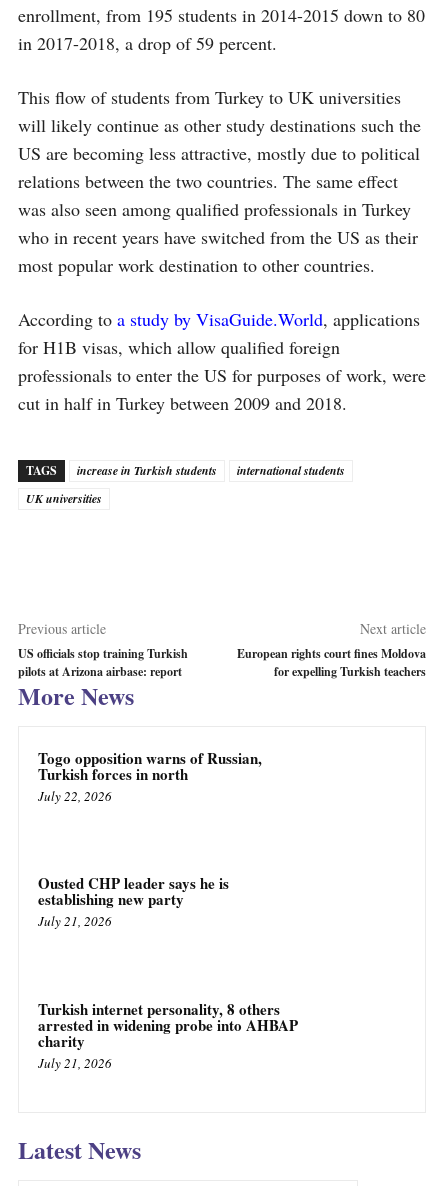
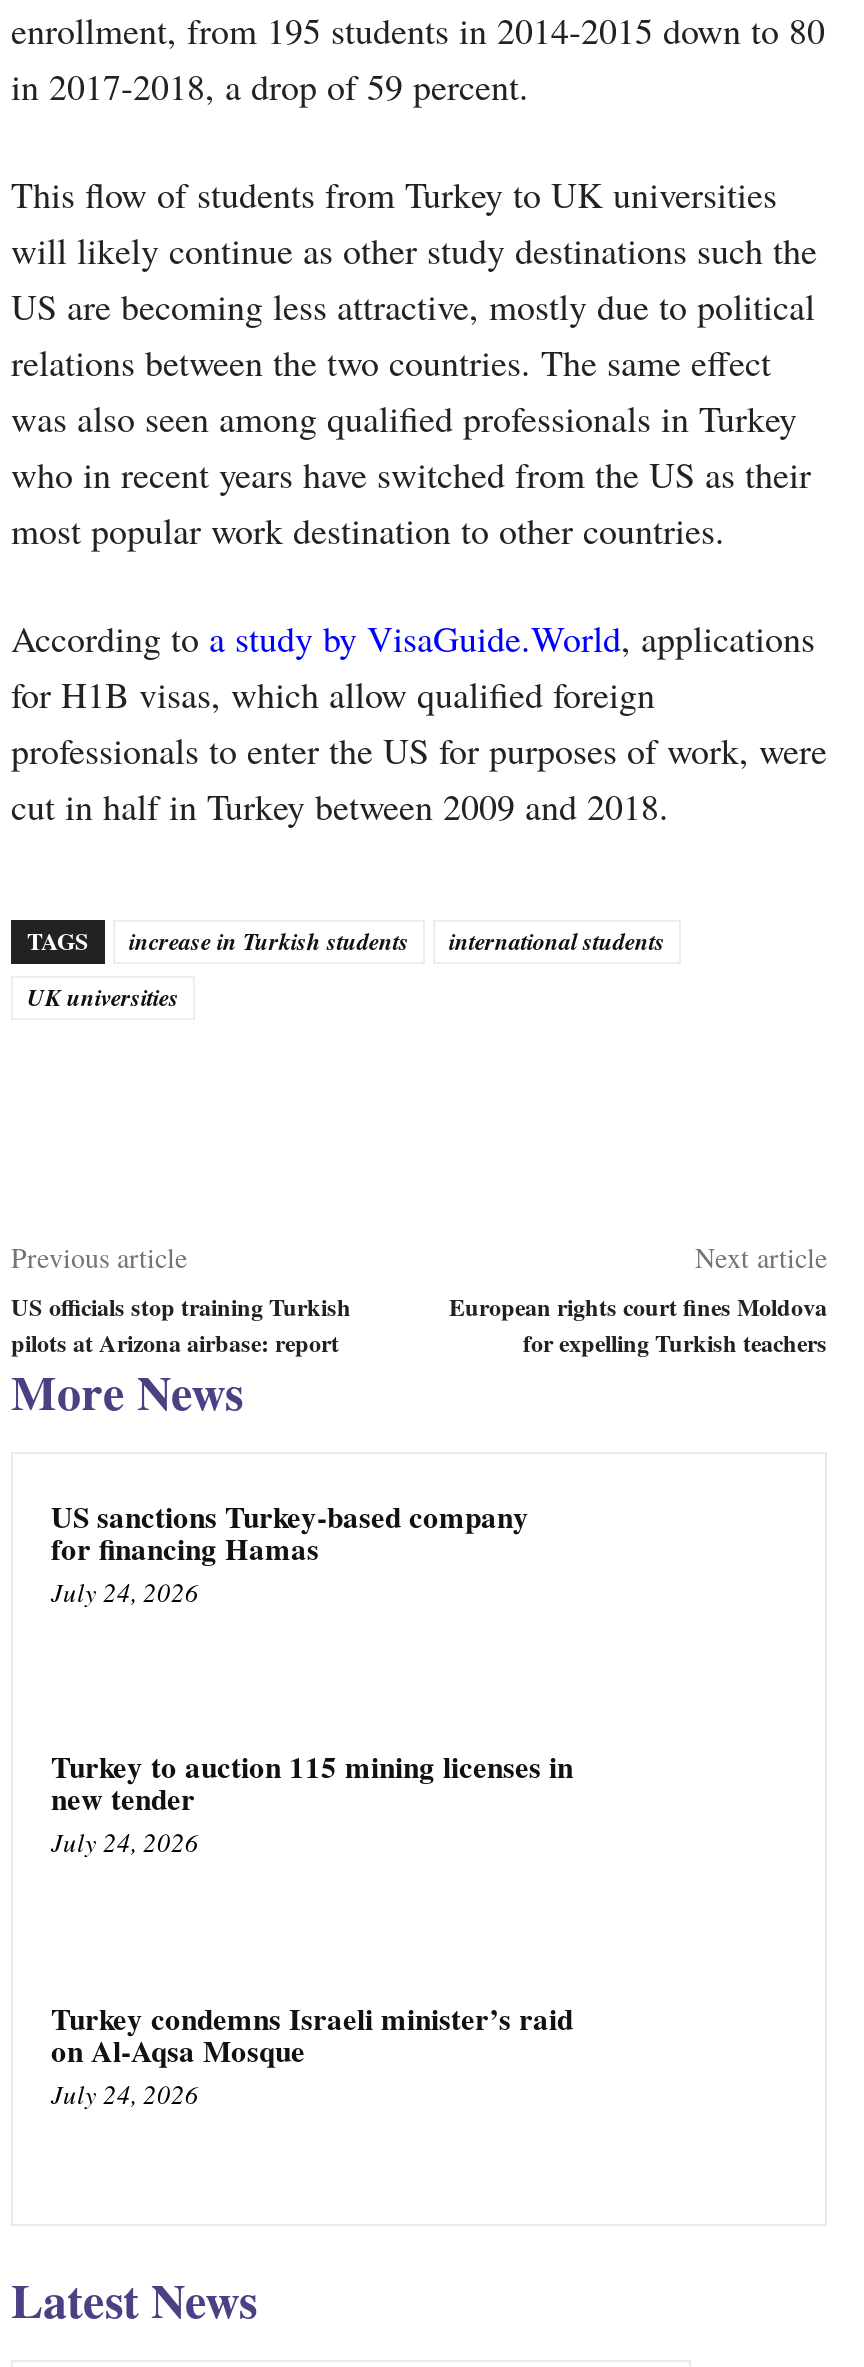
[38,747,262,805] Togo opposition warns of Russian, | Turkish forces in north | July 22, 2026 -> [51,1494,529,1610] US sanctions Turkey-based company | for financing Hamas | July 24, 2026
[38,872,229,930] Ousted CHP leader says he is | establishing new party | July 21, 2026 -> [51,1745,573,1861] Turkey to auction 115 mining licenses in | new tender | July 24, 2026
[38,998,298,1072] Turkish internet personality, 8 others | arrested in widening probe into AHBAP | charity | July 21, 2026 -> [51,1996,573,2112] Turkey condemns Israeli minister’s raid | on Al-Aqsa Mosque | July 24, 2026

